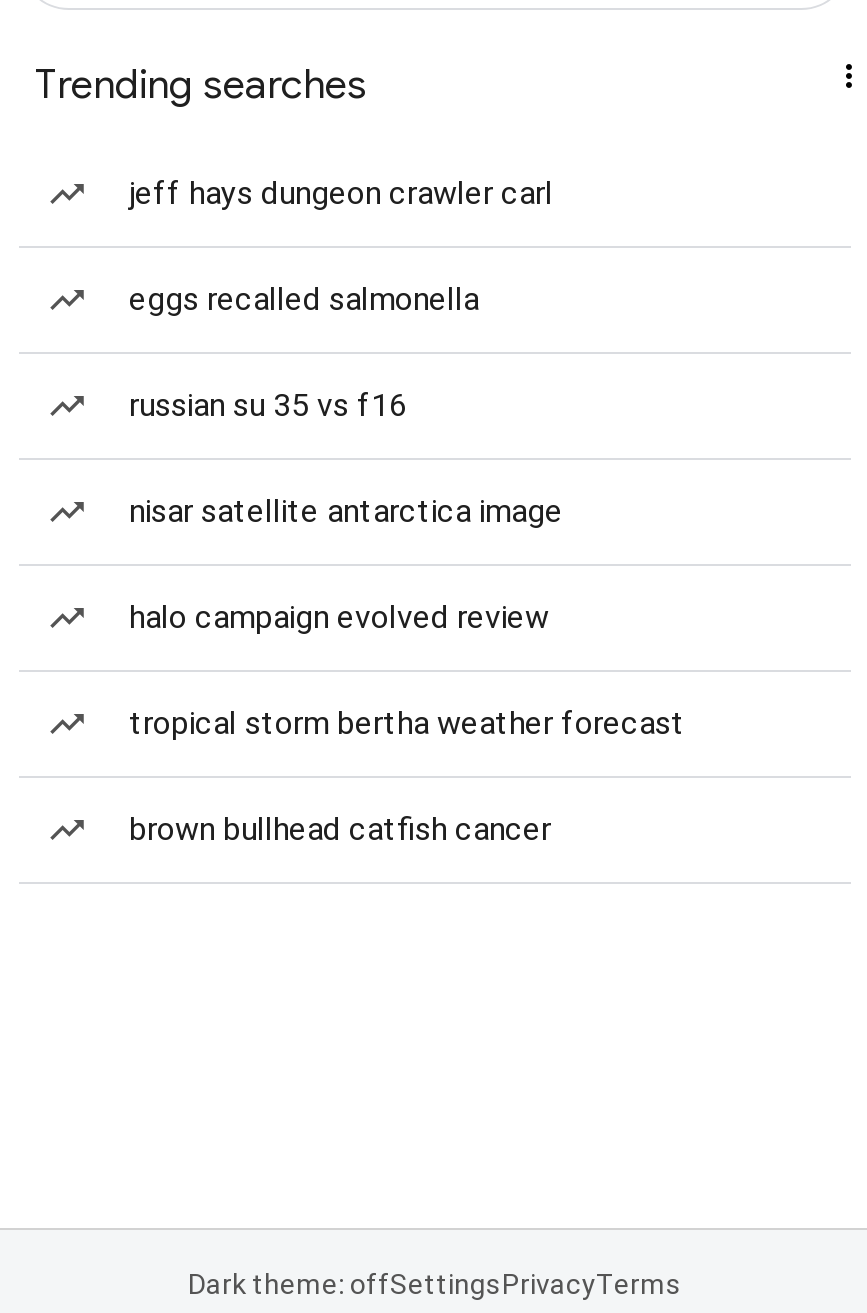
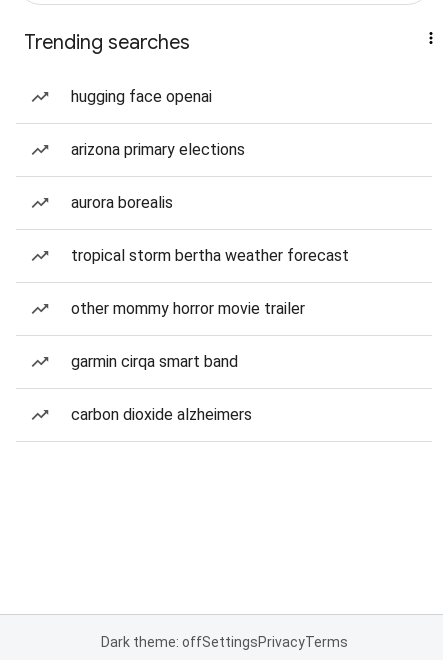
[129,174,563,636] jeff hays dungeon crawler carl | eggs recalled salmonella | russian su 35 vs f16 | nisar satellite antarctica image | halo campaign evolved review -> [71,87,245,212] hugging face openai | arizona primary elections | aurora borealis
moved [129,704,685,742] -> [71,246,349,265]: tropical storm bertha weather forecast
[129,810,551,848] brown bullhead catfish cancer -> [71,299,305,424] other mommy horror movie trailer | garmin cirqa smart band | carbon dioxide alzheimers

